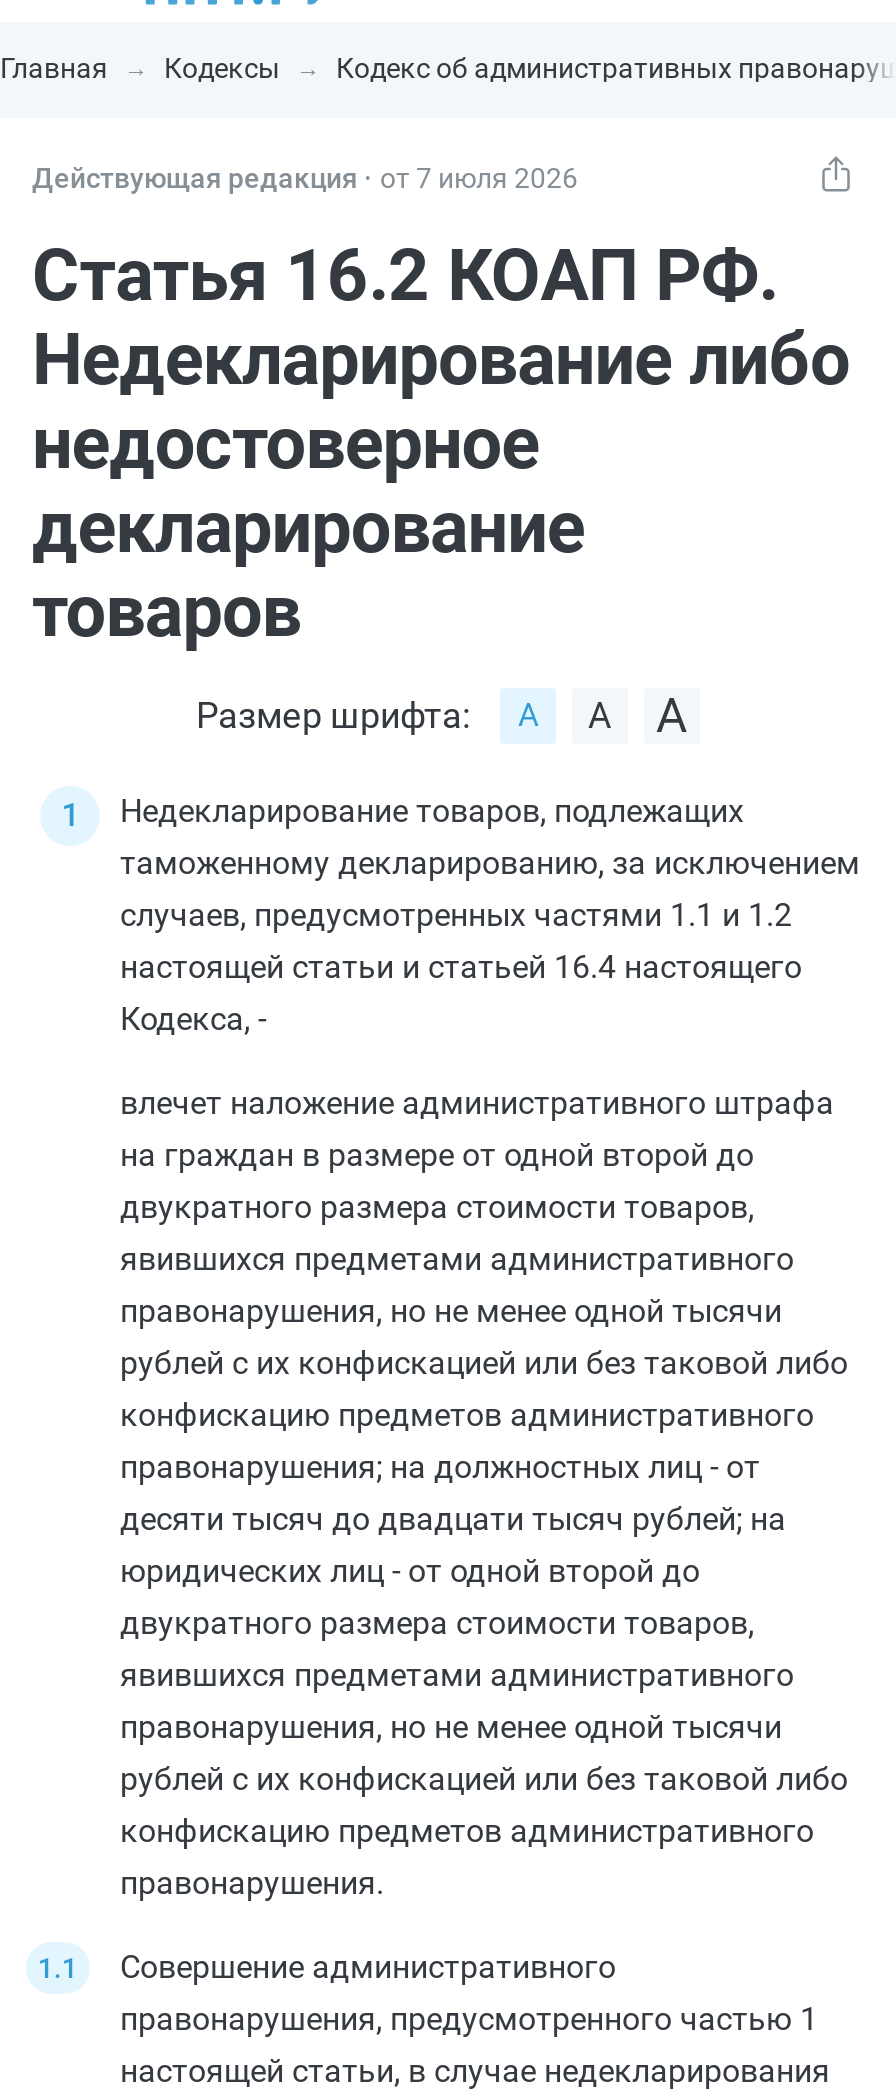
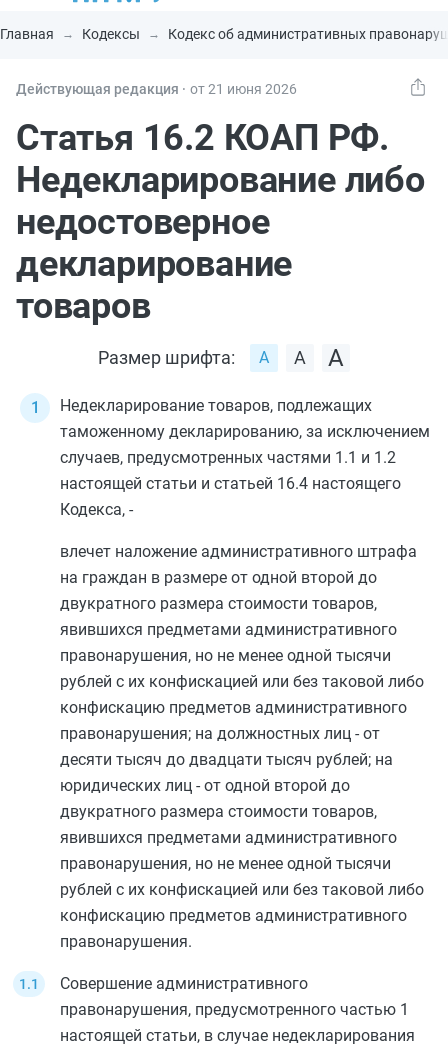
[32,162,578,194] Действующая редакция ⸱ от 7 июля 2026 -> [16,81,297,97] Действующая редакция ⸱ от 21 июня 2026

